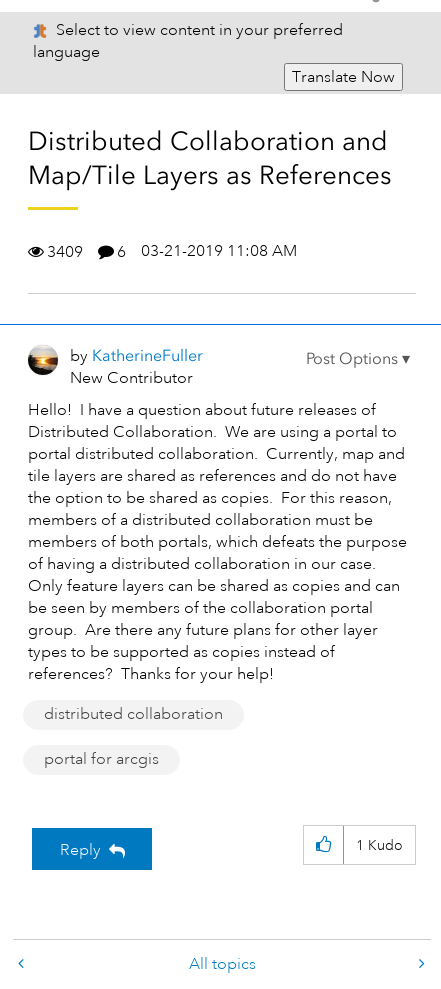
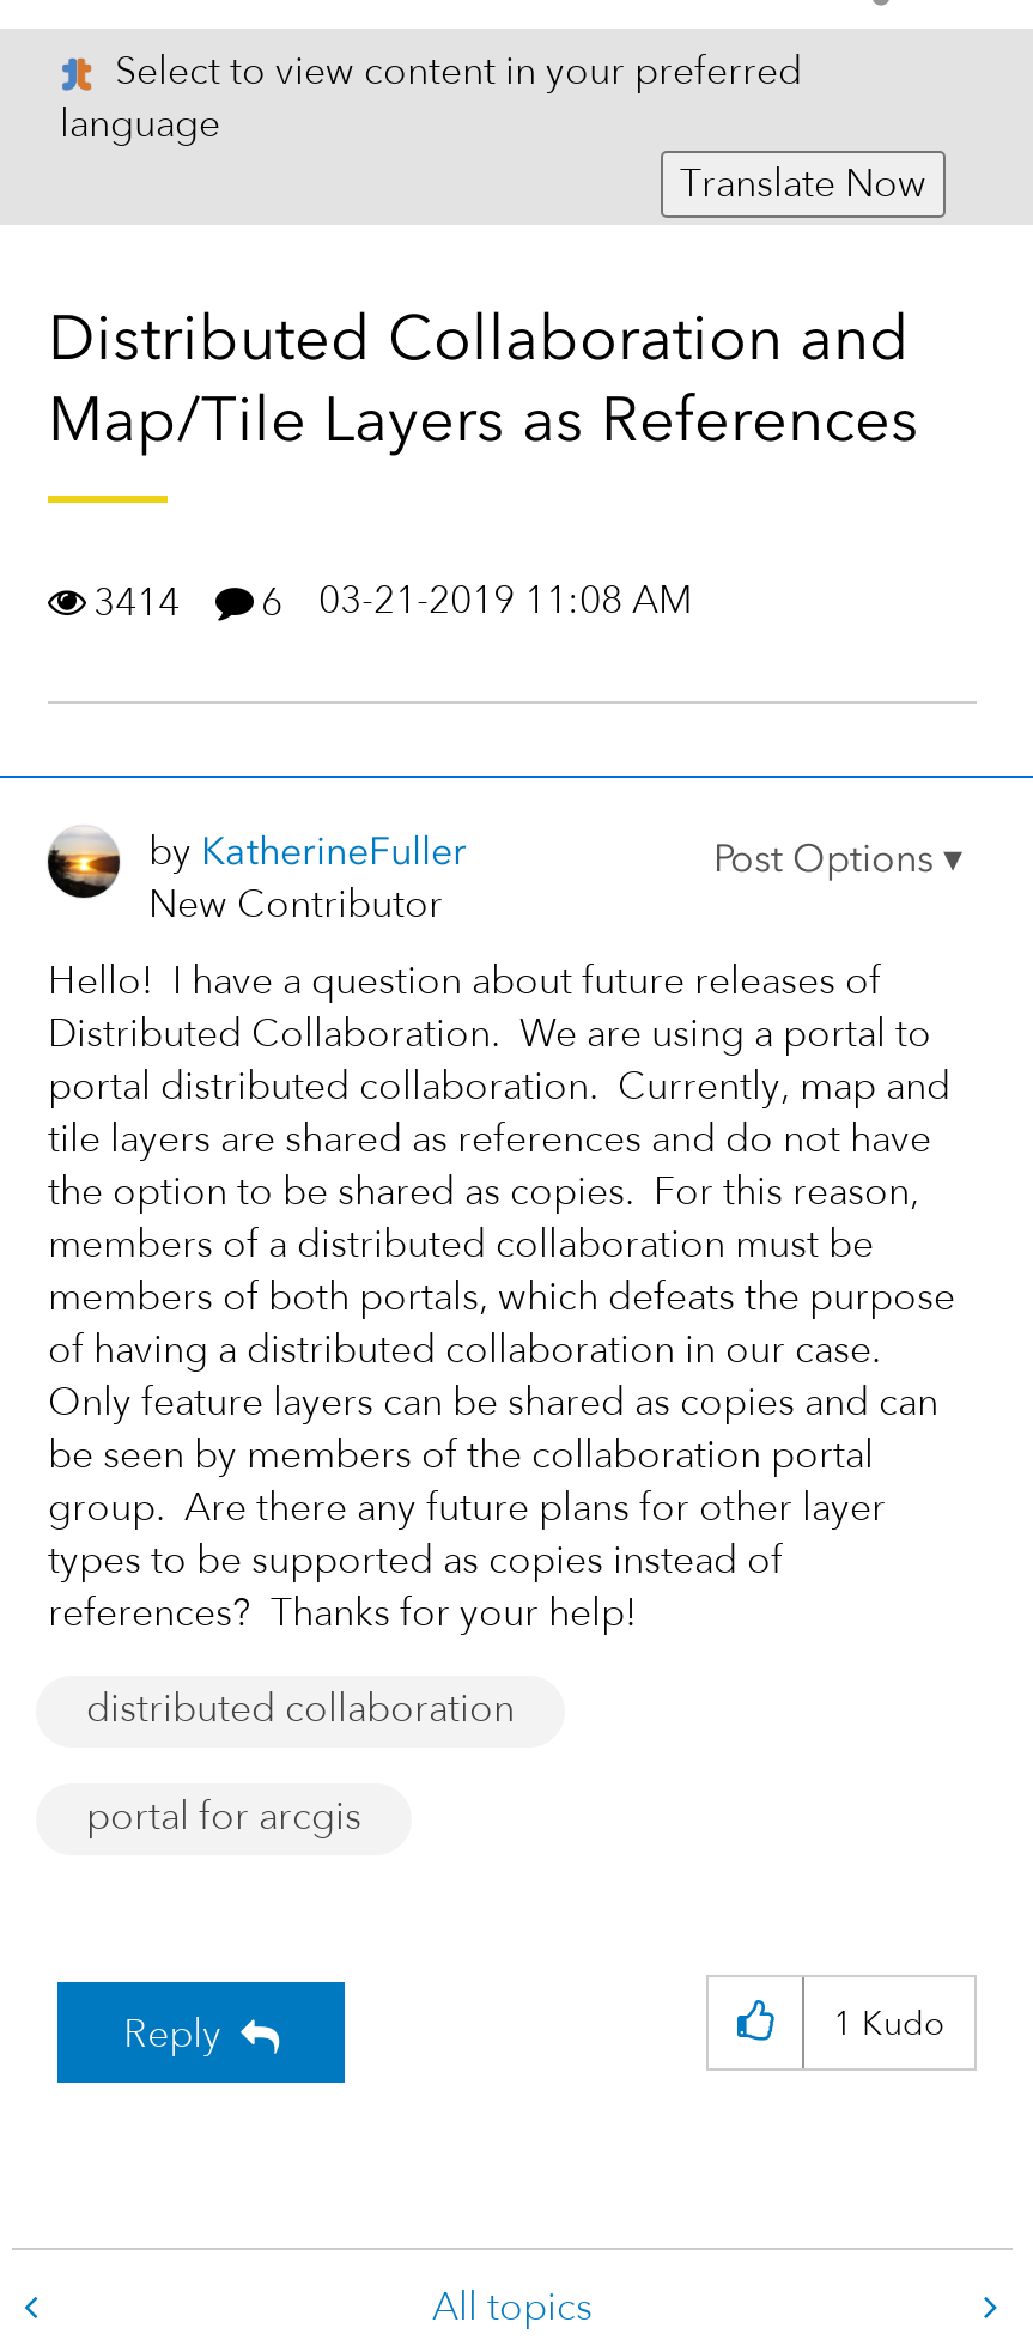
[47,241,297,262] 3409 6 03-21-2019 11:08 AM -> [93,577,692,627] 3414 6 03-21-2019 11:08 AM

